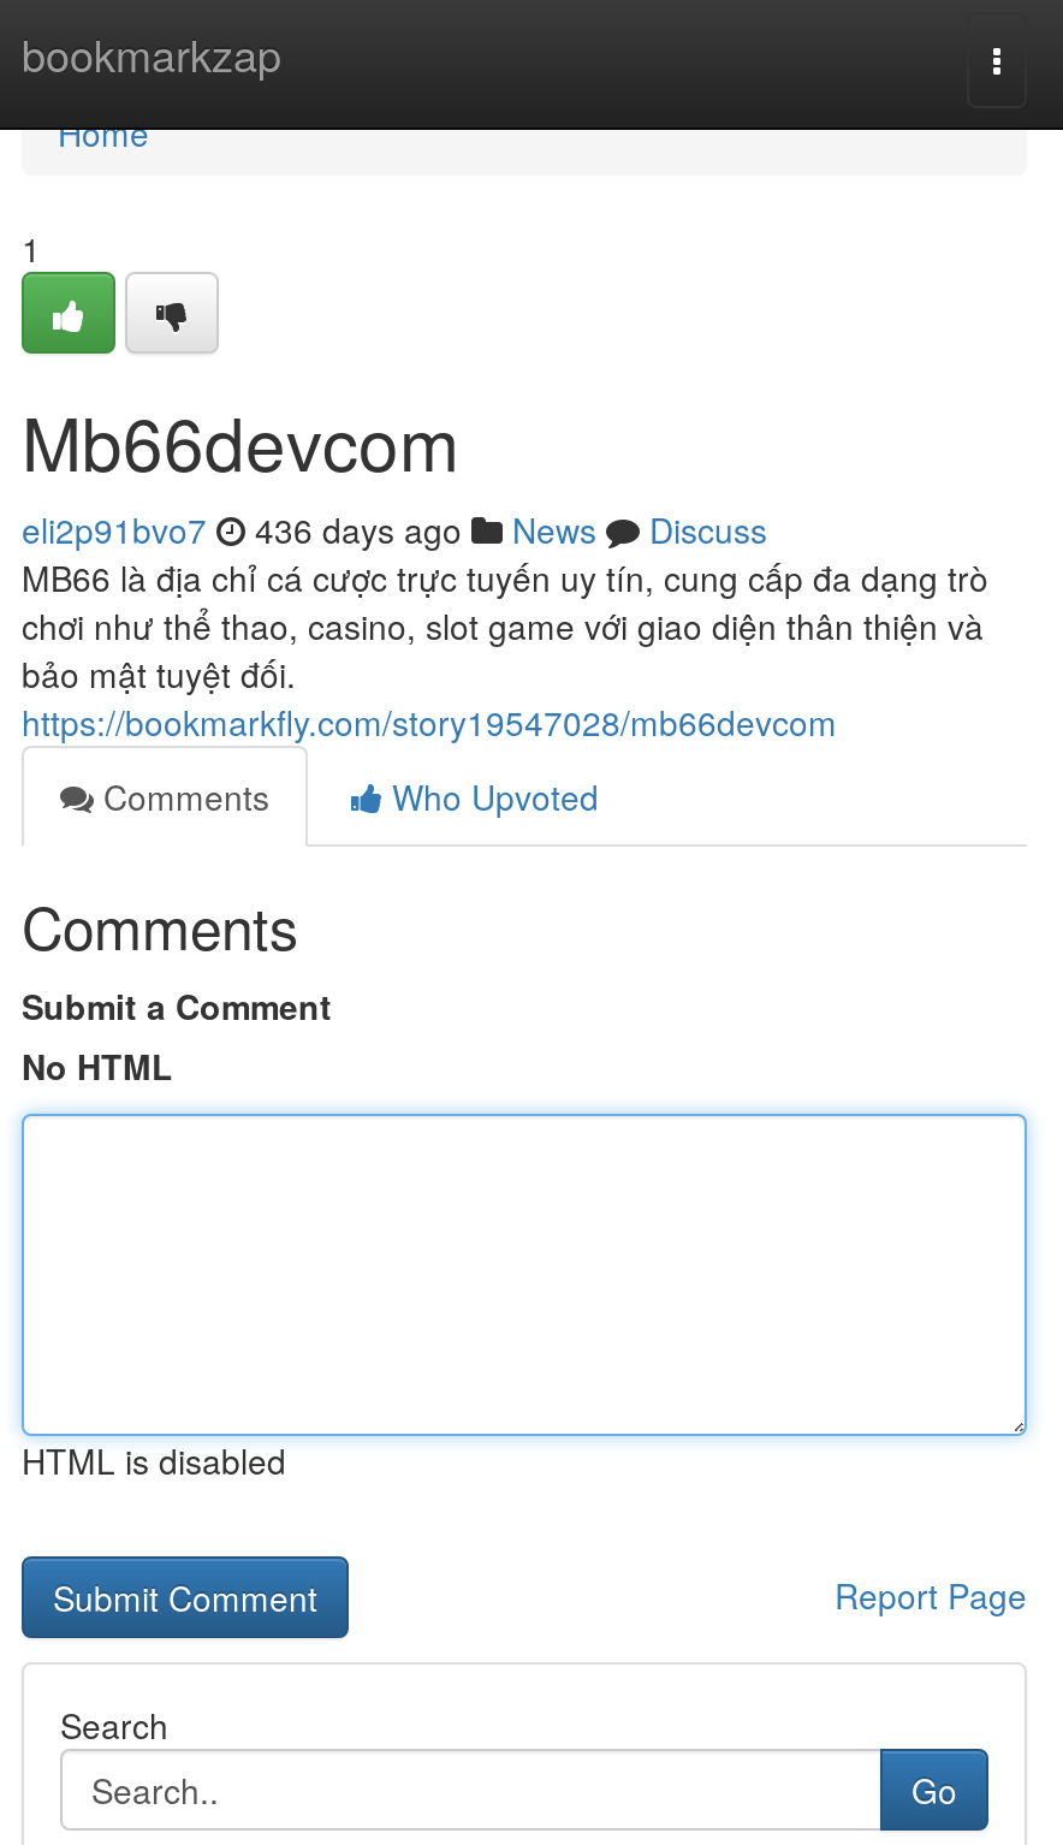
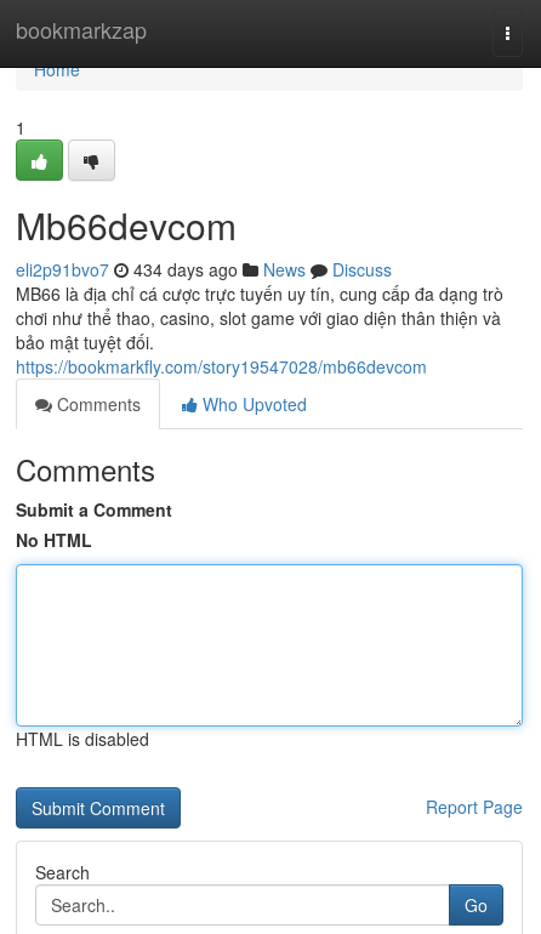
[22,505,767,553] eli2p91bvo7 436 days ago News Discuss -> [16,257,392,281] eli2p91bvo7 434 days ago News Discuss

